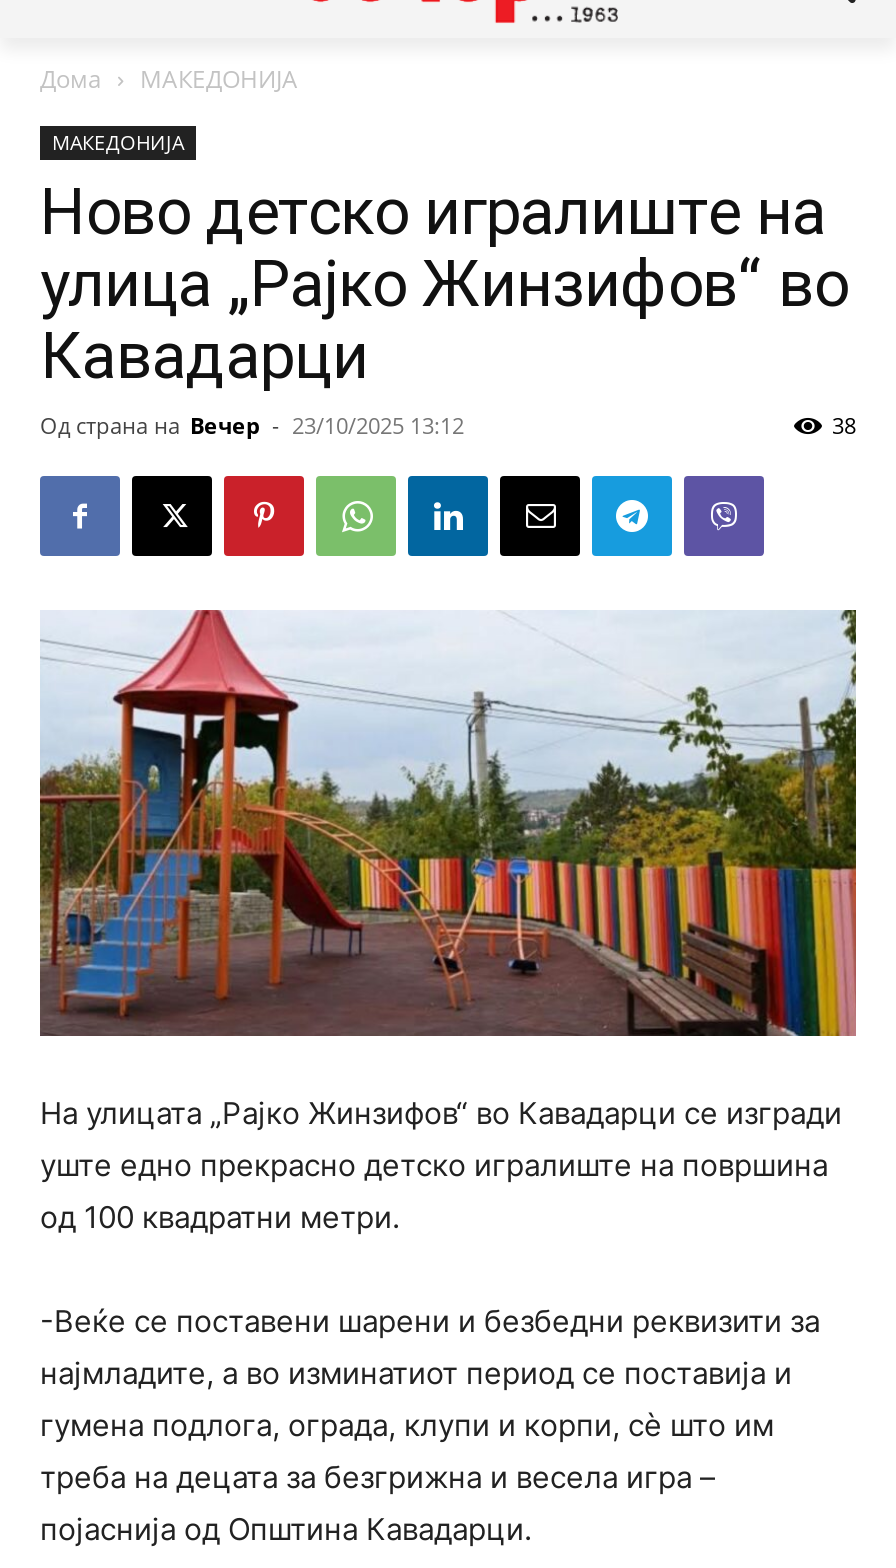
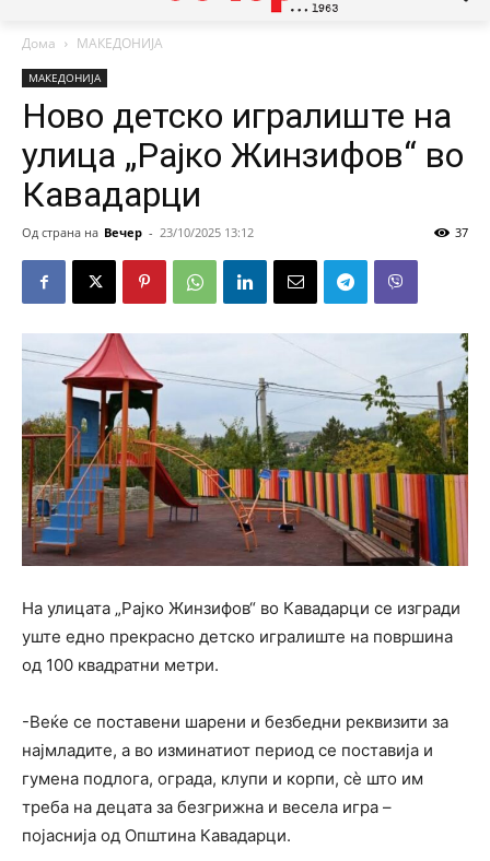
[832,410,856,440] 38 -> [455,224,468,240] 37

